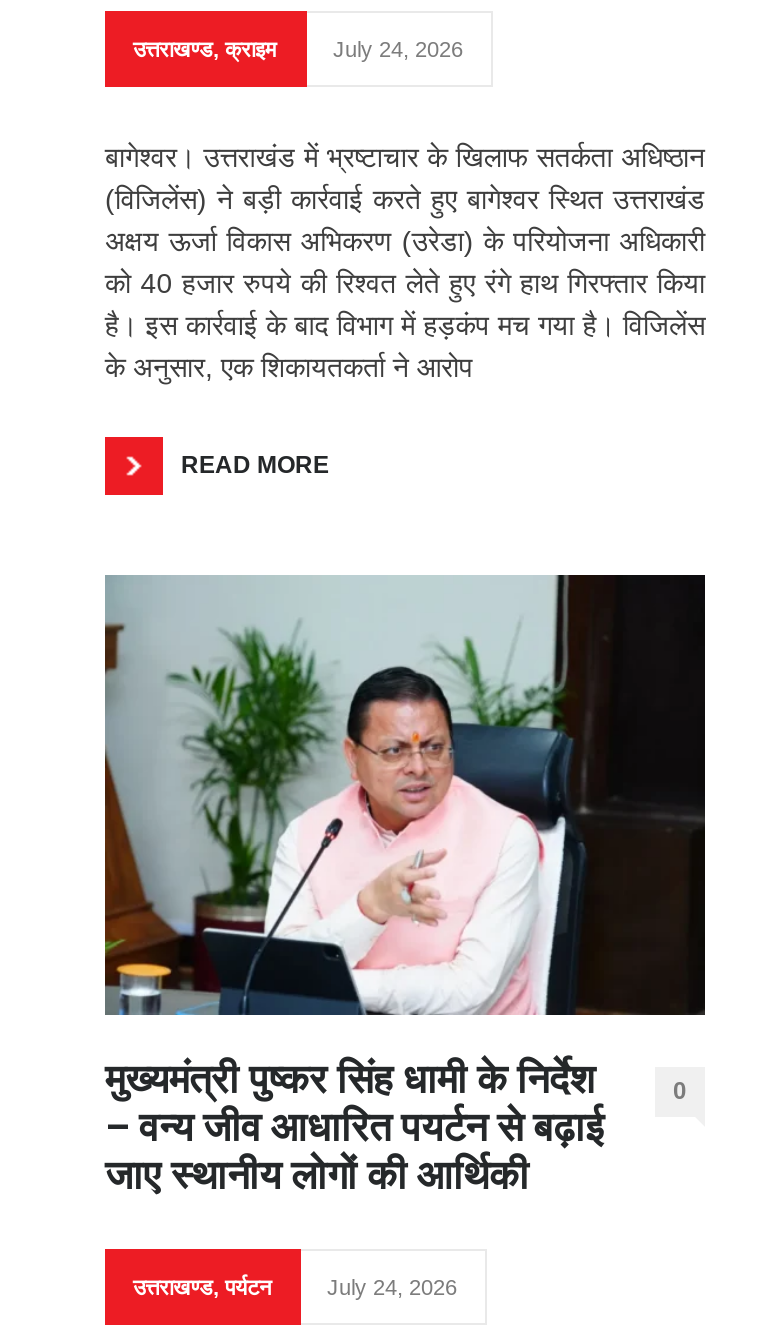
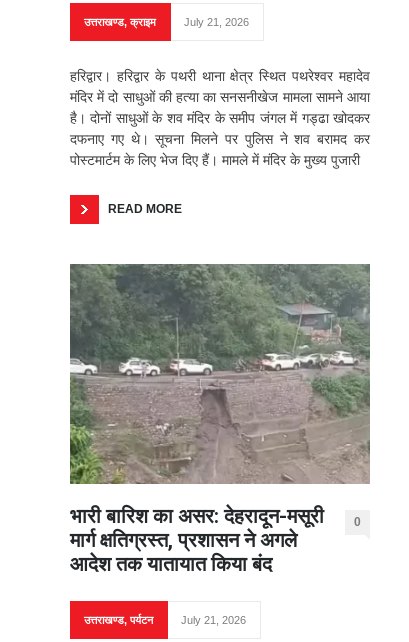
[333,37,463,61] July 24, 2026 -> [184,15,249,27] July 21, 2026
[105,141,705,383] बागेश्वर। उत्तराखंड में भ्रष्टाचार के खिलाफ सतर्कता अधिष्ठान | (विजिलेंस) ने बड़ी कार्रवाई करते हुए बागेश्वर स्थित उत्तराखंड | अक्षय ऊर्जा विकास अभिकरण (उरेडा) के परियोजना अधिकारी | को 40 हजार रुपये की रिश्वत लेते हुए रंगे हाथ गिरफ्तार किया | है। इस कार्रवाई के बाद विभाग में हड़कंप मच गया है। विजिलेंस | के अनुसार, एक शिकायतकर्ता ने आरोप -> [70,67,370,167] हरिद्वार। हरिद्वार के पथरी थाना क्षेत्र स्थित पथरेश्वर महादेव | मंदिर में दो साधुओं की हत्या का सनसनीखेज मामला सामने आया | है। दोनों साधुओं के शव मंदिर के समीप जंगल में गड्ढा खोदकर | दफनाए गए थे। सूचना मिलने पर पुलिस ने शव बरामद कर | पोस्टमार्टम के लिए भेज दिए हैं। मामले में मंदिर के मुख्य पुजारी
[103,574,707,1199] [image] | मुख्यमंत्री पुष्कर सिंह धामी के निर्देश | – वन्य जीव आधारित पयर्टन से बढ़ाई | जाए स्थानीय लोगों की आर्थिकी -> [69,264,371,575] [image] | भारी बारिश का असर: देहरादून-मसूरी | मार्ग क्षतिग्रस्त, प्रशासन ने अगले | आदेश तक यातायात किया बंद
[327,1275,457,1299] July 24, 2026 -> [181,613,246,625] July 21, 2026

